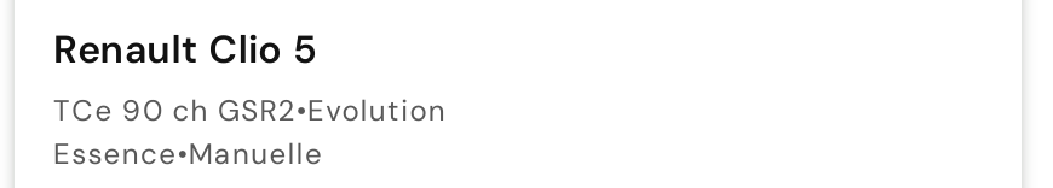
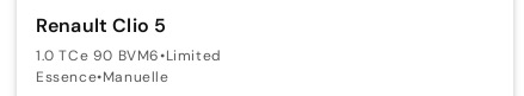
[53,91,446,130] TCe 90 ch GSR2•Evolution -> [36,46,222,65] 1.0 TCe 90 BVM6•Limited

